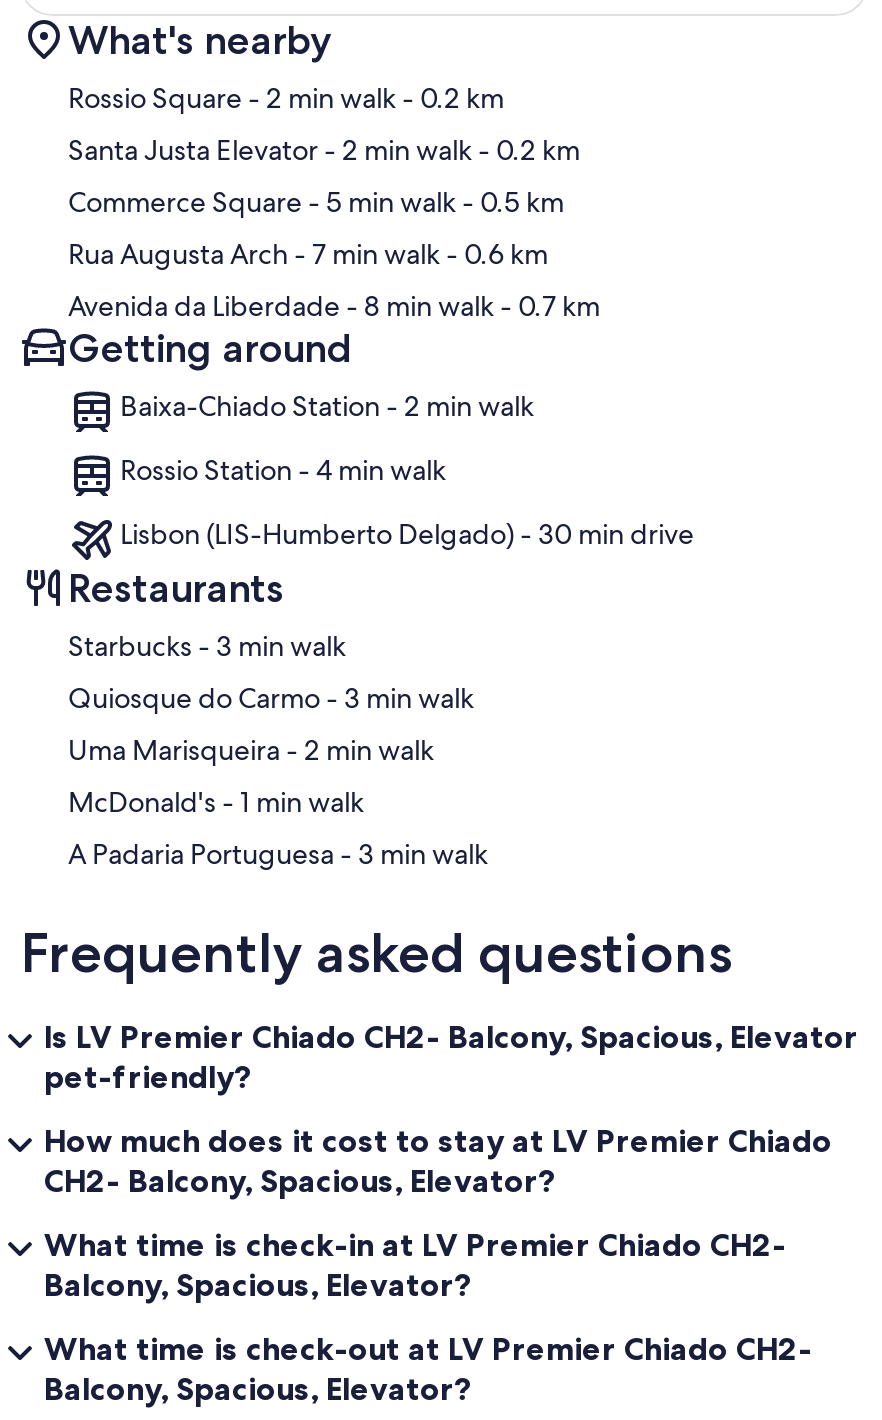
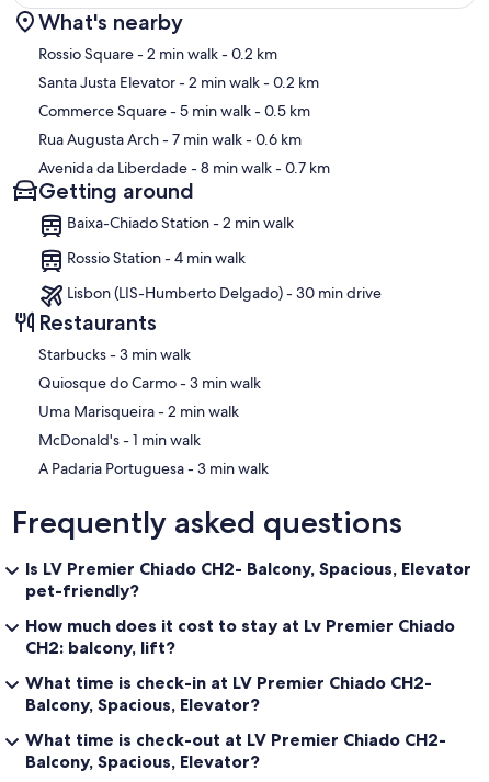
[44,1121,832,1201] How much does it cost to stay at LV Premier Chiado | CH2- Balcony, Spacious, Elevator? -> [25,615,455,658] How much does it cost to stay at Lv Premier Chiado | CH2: balcony, lift?

